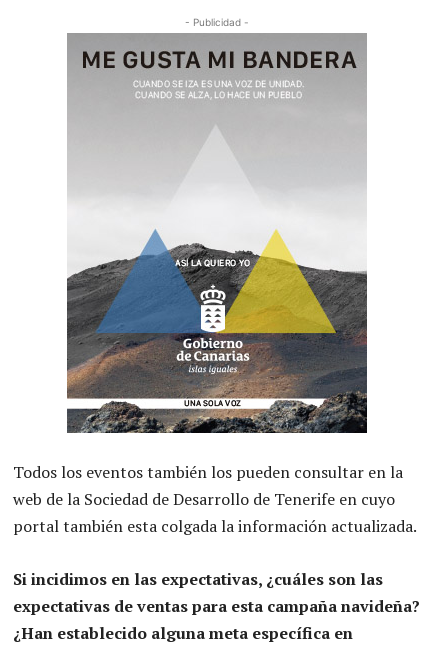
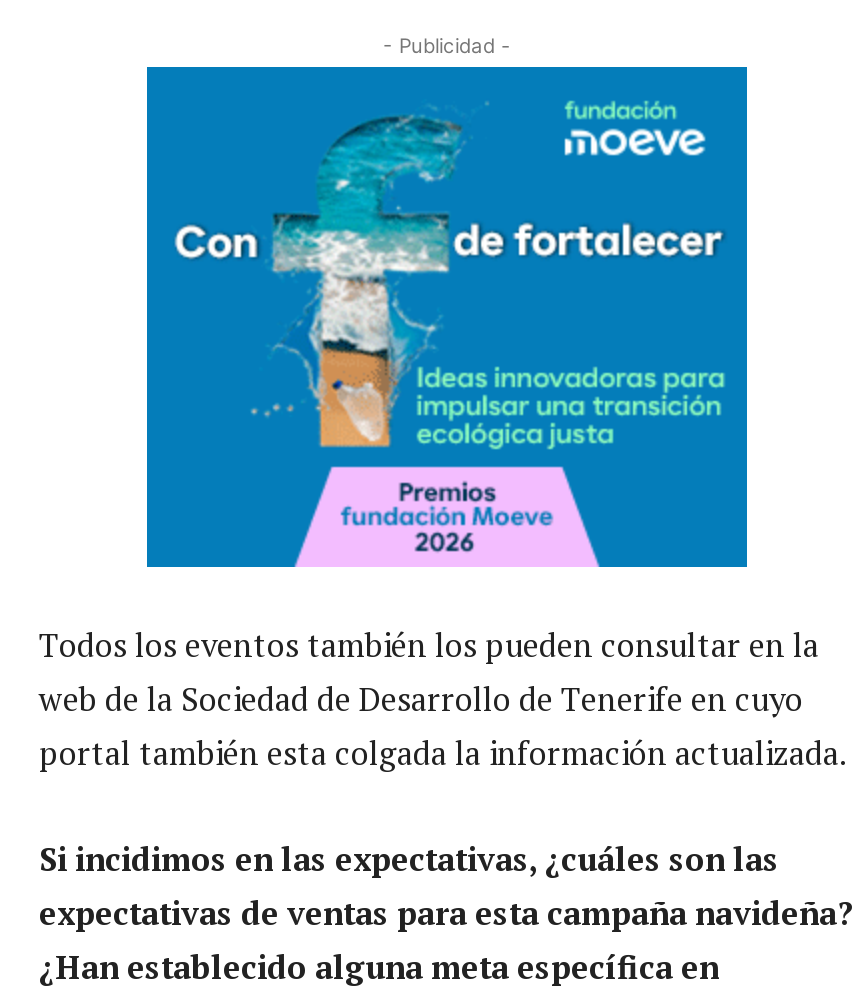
[66,32,368,434] [image] -> [145,65,749,569] [image]

